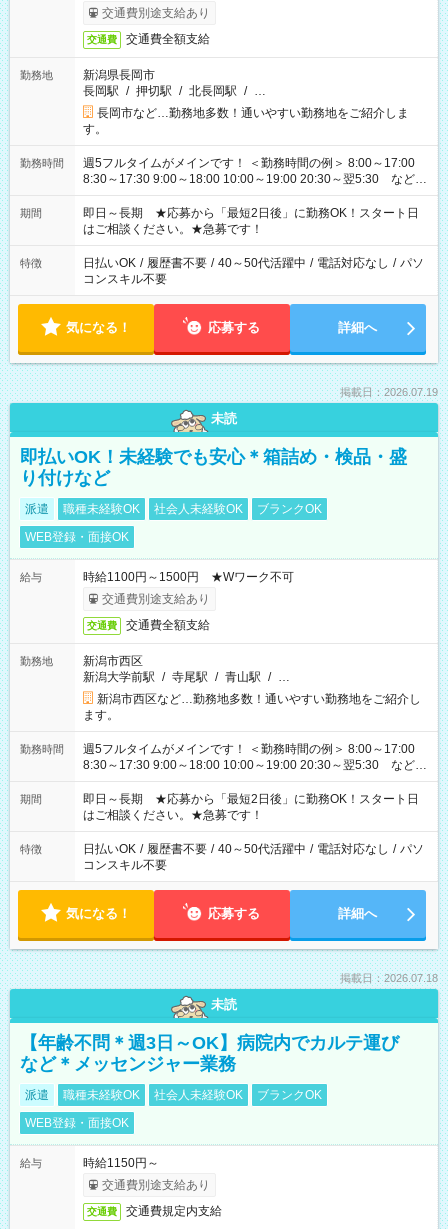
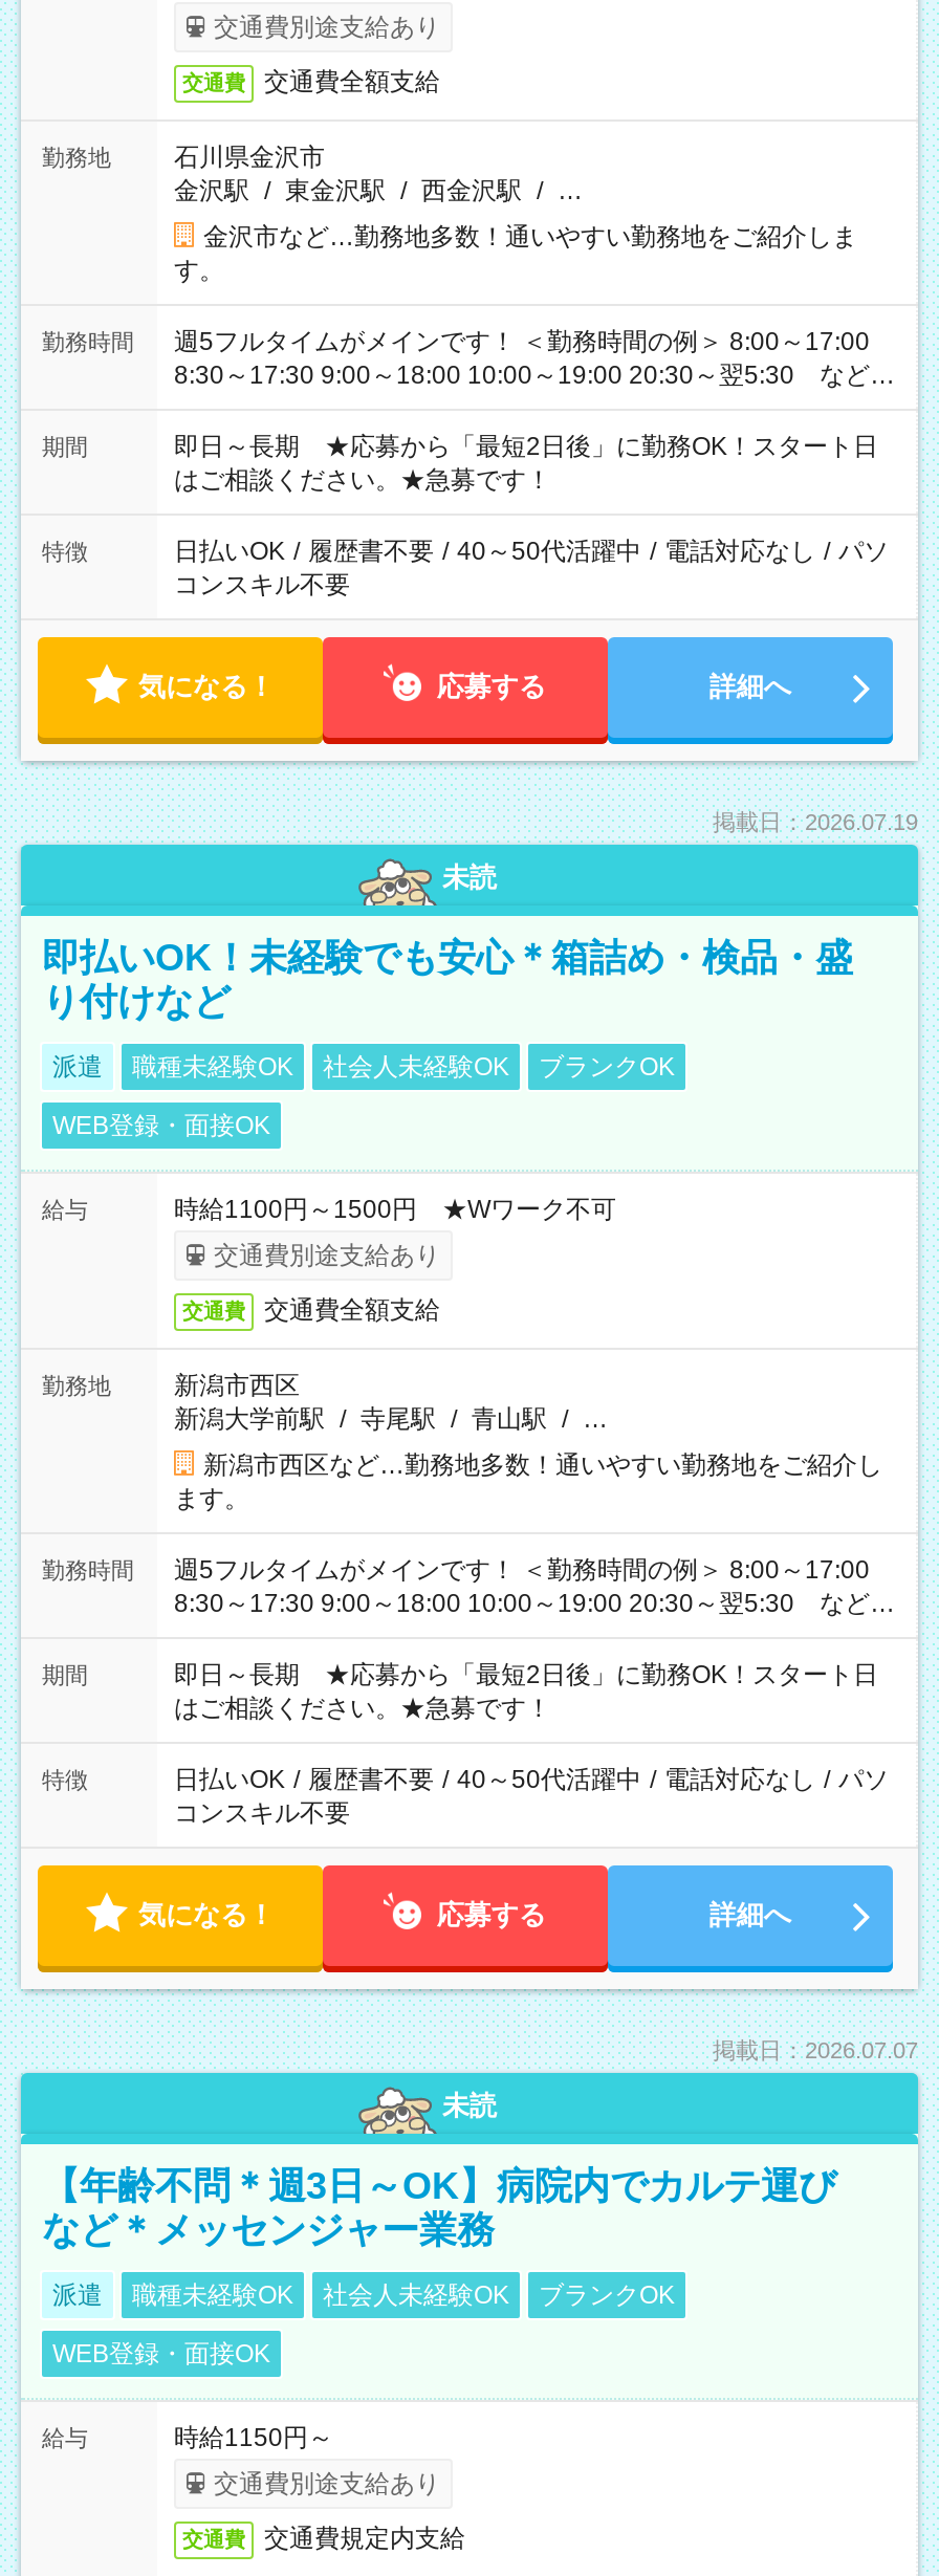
[83,68,266,98] 新潟県長岡市 | 長岡駅 / 押切駅 / 北長岡駅 / … -> [174,143,583,205] 石川県金沢市 | 金沢駅 / 東金沢駅 / 西金沢駅 / …
[97,106,409,120] 長岡市など…勤務地多数！通いやすい勤務地をご紹介しま -> [203,222,857,252] 金沢市など…勤務地多数！通いやすい勤務地をご紹介しま
[340,972,438,984] 掲載日：2026.07.18 -> [713,2037,918,2062] 掲載日：2026.07.07

